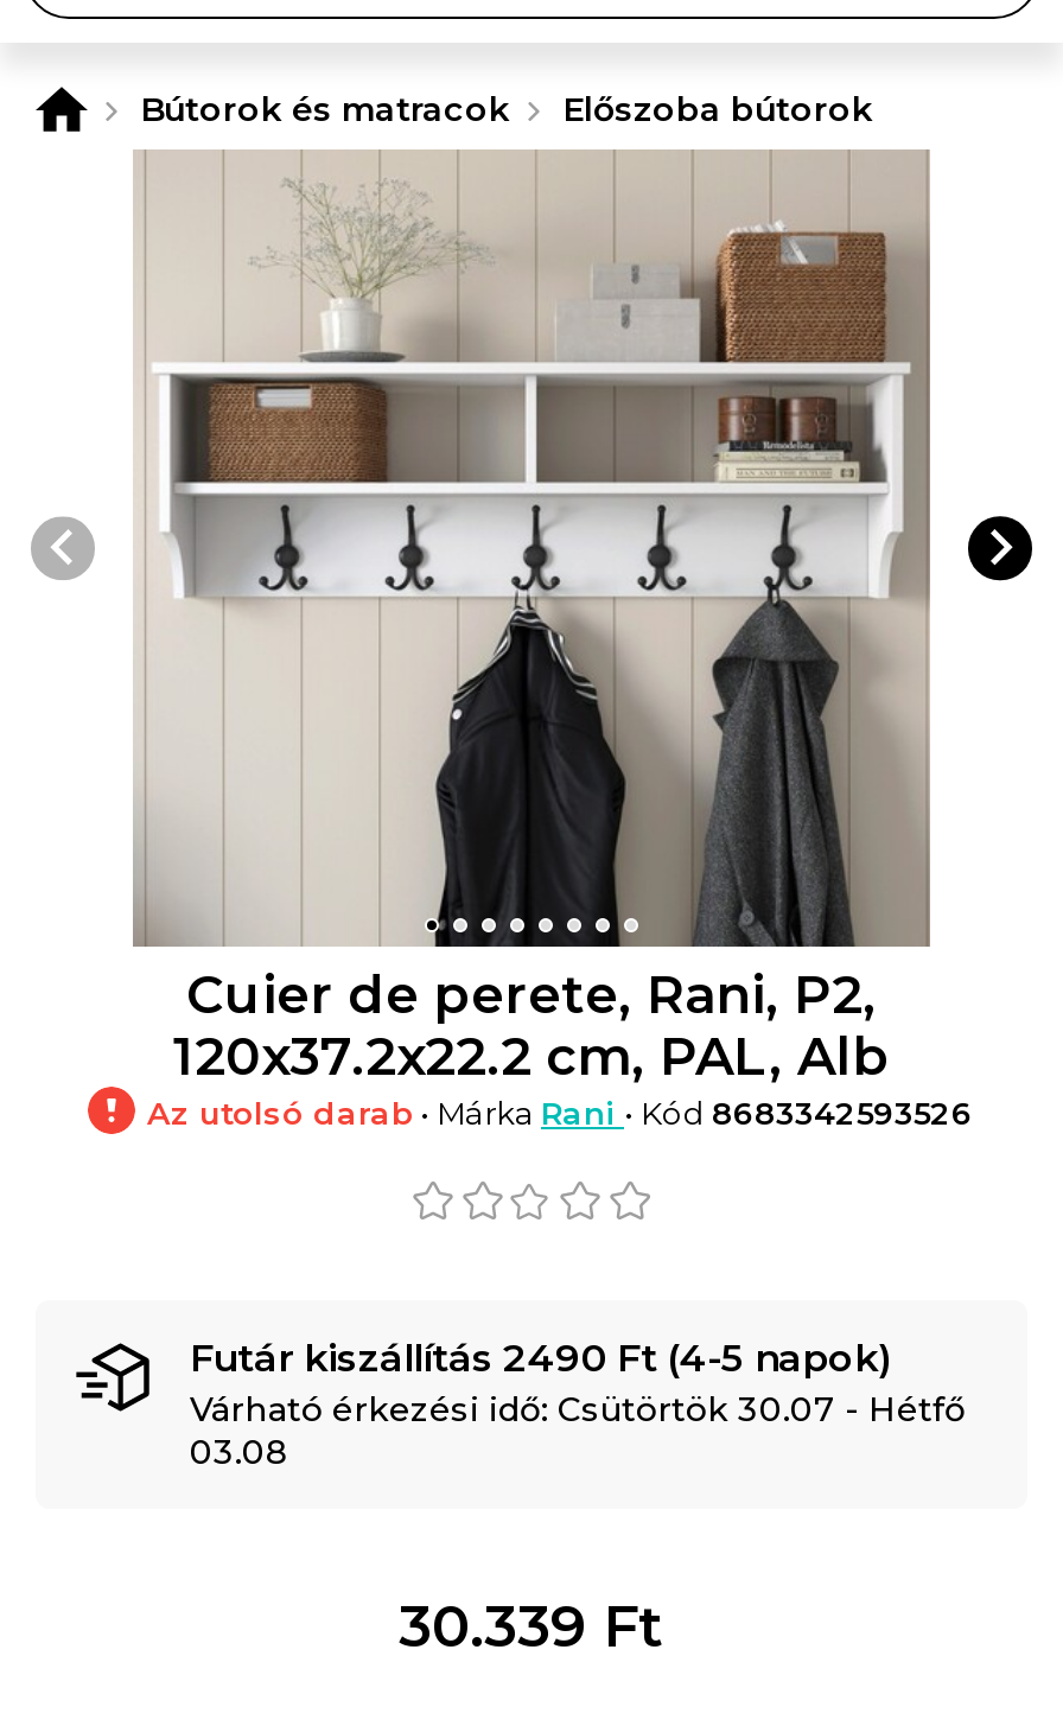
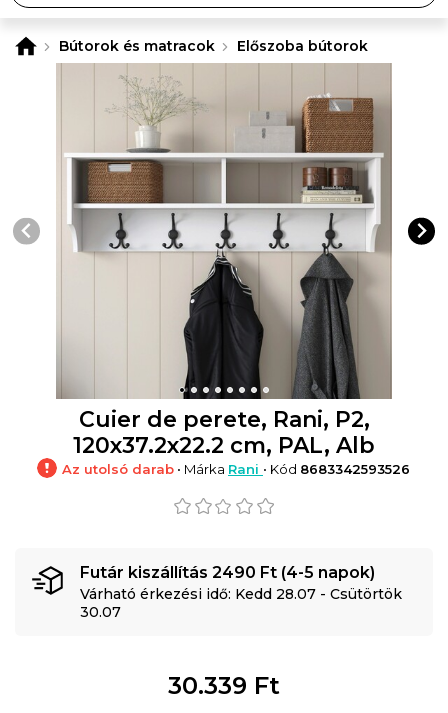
[190,1387,966,1429] Várható érkezési idő: Csütörtök 30.07 - Hétfő -> [80,584,402,602] Várható érkezési idő: Kedd 28.07 - Csütörtök
[190,1429,287,1472] 03.08 -> [80,602,121,620] 30.07

